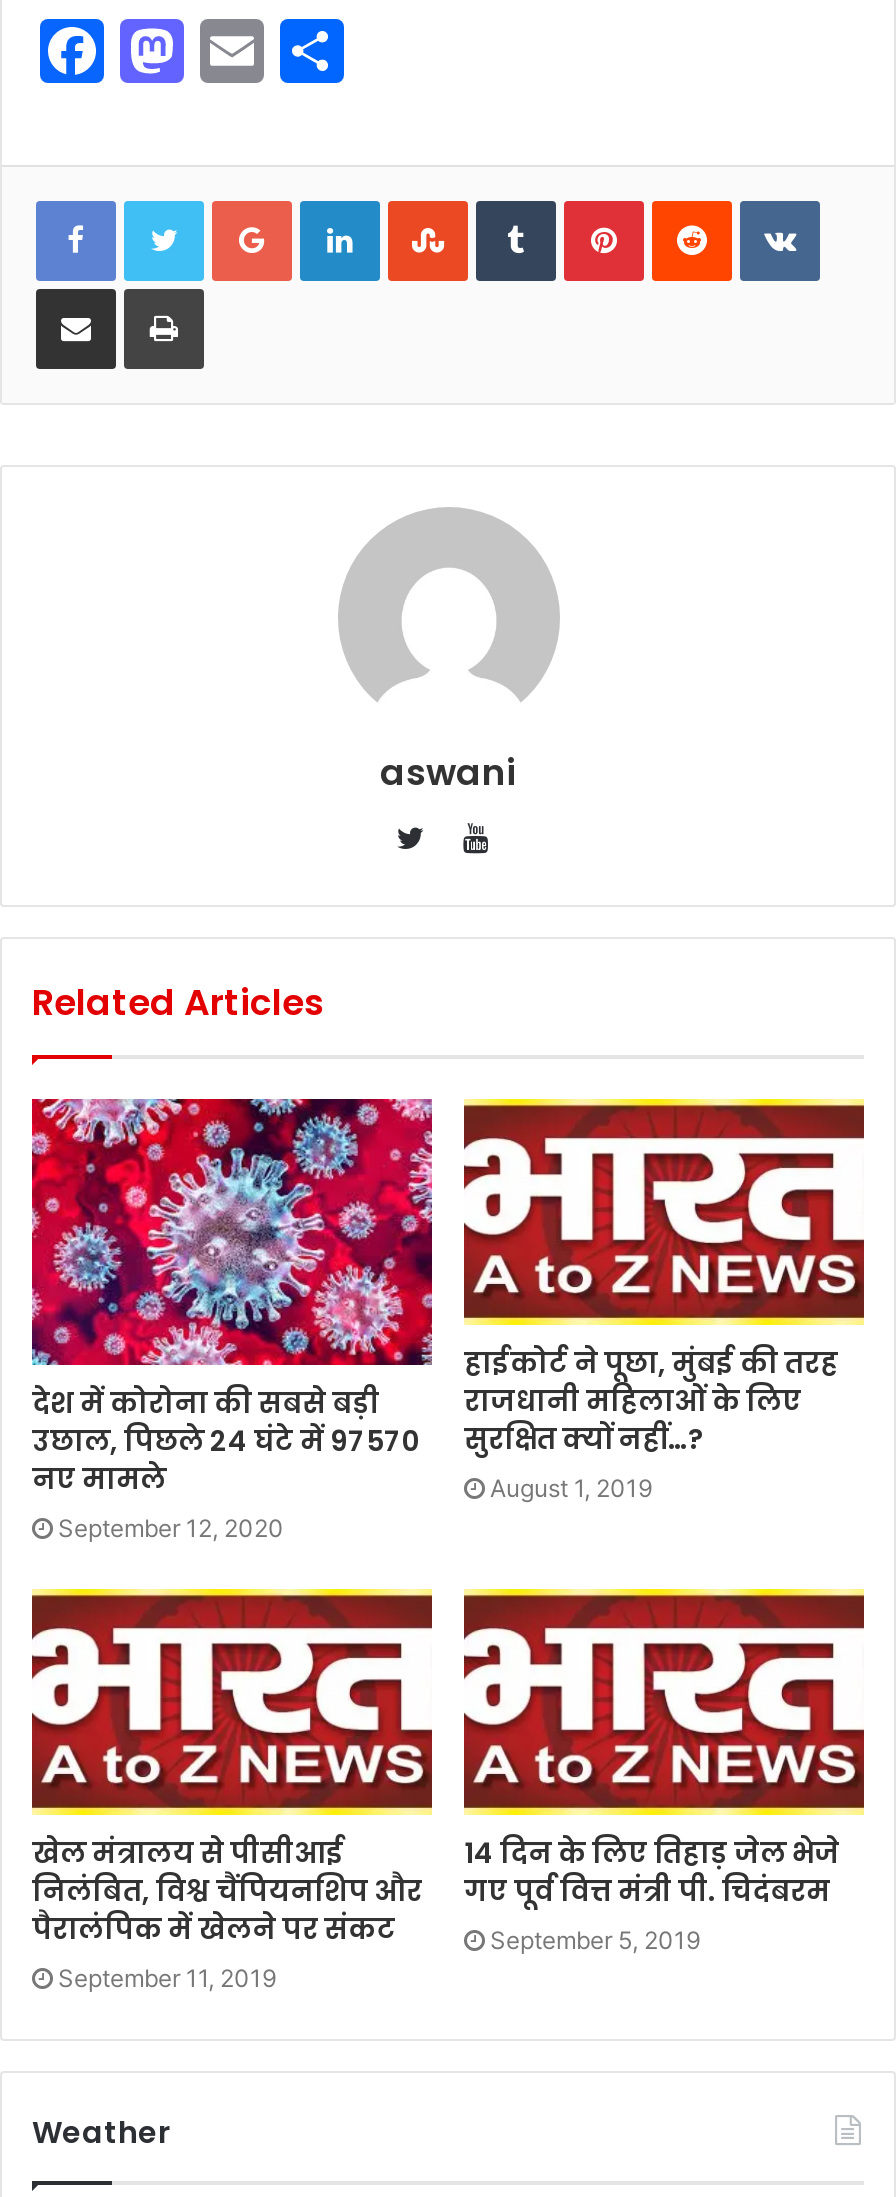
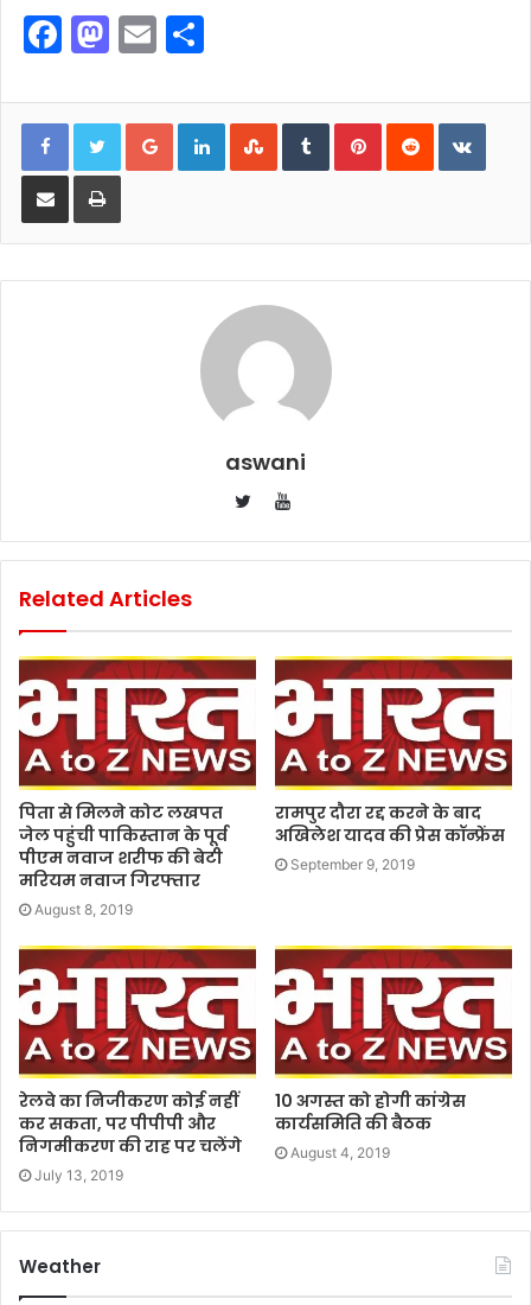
[30,1097,434,1543] [image] | देश में कोरोना की सबसे बड़ी | उछाल, पिछले 24 घंटे में 97570 | नए मामले | September 12, 2020 -> [18,655,257,918] [image] | पिता से मिलने कोट लखपत | जेल पहुंची पाकिस्तान के पूर्व | पीएम नवाज शरीफ की बेटी | मरियम नवाज गिरफ्तार | August 8, 2019
[464,1342,838,1502] हाईकोर्ट ने पूछा, मुंबई की तरह | राजधानी महिलाओं के लिए | सुरक्षित क्यों नहीं…? | August 1, 2019 -> [275,800,505,873] रामपुर दौरा रद्द करने के बाद | अखिलेश यादव की प्रेस कॉन्फ्रेंस | September 9, 2019
[32,1832,422,1992] खेल मंत्रालय से पीसीआई | निलंबित, विश्व चैंपियनशिप और | पैरालंपिक में खेलने पर संकट | September 11, 2019 -> [19,1090,242,1185] रेलवे का निजीकरण कोई नहीं | कर सकता, पर पीपीपी और | निगमीकरण की राह पर चलेंगे | July 13, 2019
[464,1832,840,1954] 14 दिन के लिए तिहाड़ जेल भेजे | गए पूर्व वित्त मंत्री पी. चिदंबरम | September 5, 2019 -> [275,1090,466,1162] 10 अगस्त को होगी कांग्रेस | कार्यसमिति की बैठक | August 4, 2019

